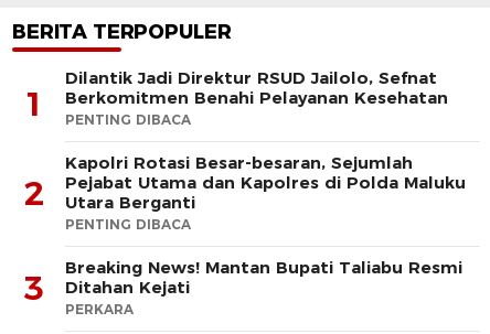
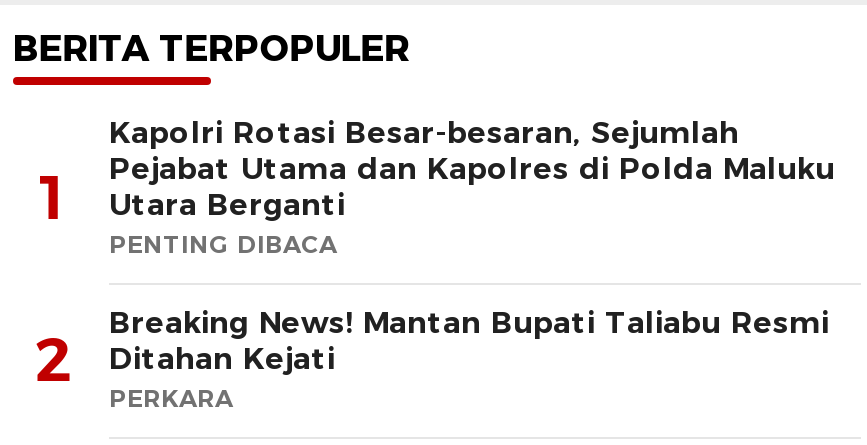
[24,67,448,214] Dilantik Jadi Direktur RSUD Jailolo, Sefnat | Berkomitmen Benahi Pelayanan Kesehatan | PENTING DIBACA | 2 -> none
[24,268,190,317] 3 Ditahan Kejati PERKARA -> [35,323,335,412] 2 Ditahan Kejati PERKARA

